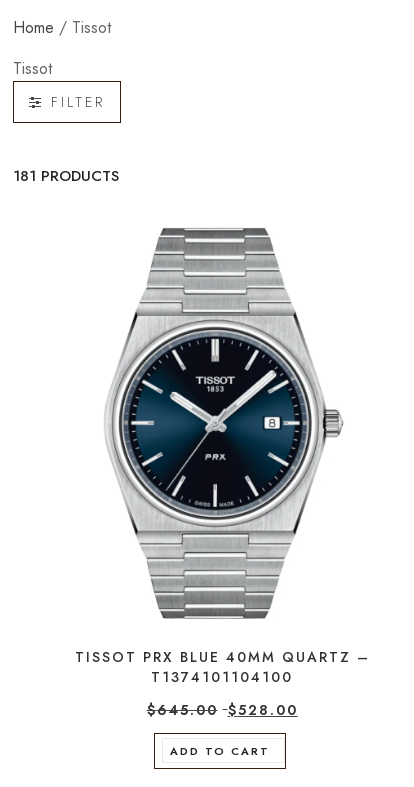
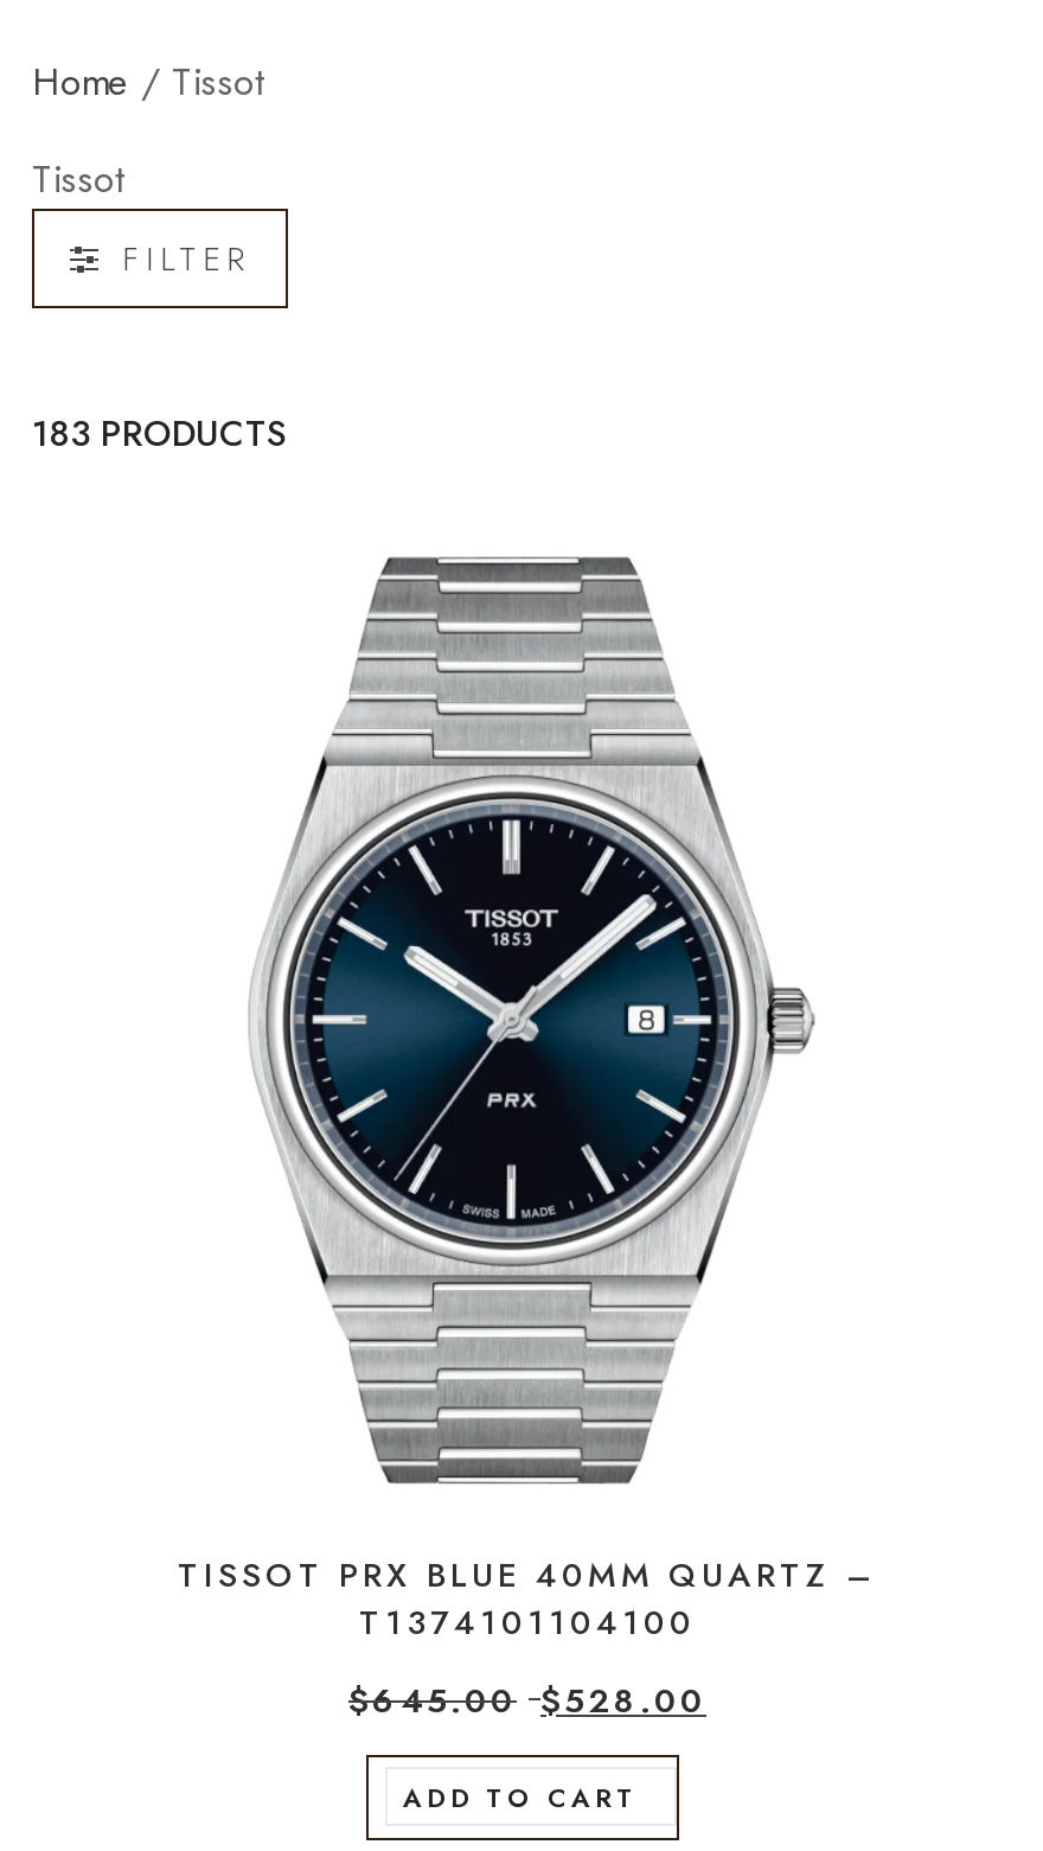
[13,165,119,187] 181 PRODUCTS -> [32,407,286,460] 183 PRODUCTS

